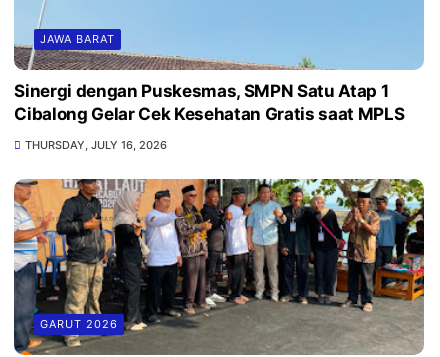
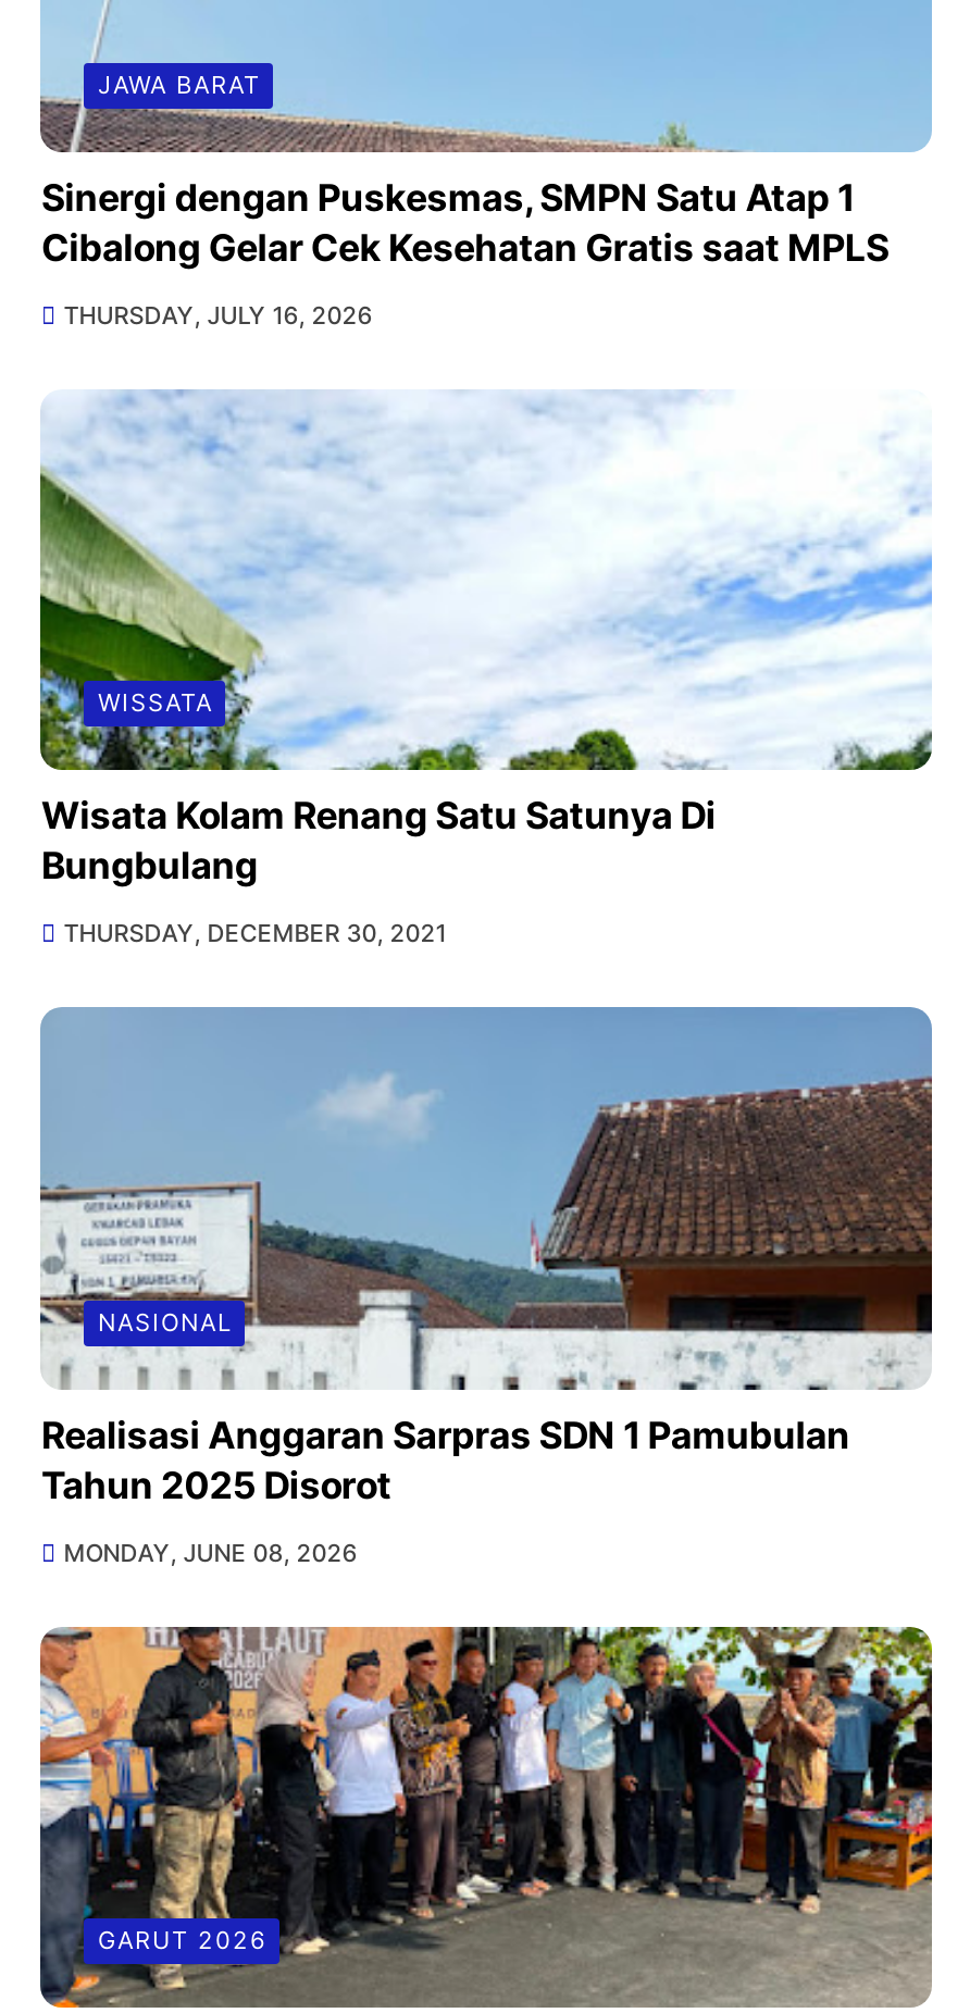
none -> [38,389,932,950] [image] | WISSATA | Wisata Kolam Renang Satu Satunya Di | Bungbulang | THURSDAY, DECEMBER 30, 2021
none -> [38,1005,934,1568] [image] | NASIONAL | Realisasi Anggaran Sarpras SDN 1 Pamubulan | Tahun 2025 Disorot | MONDAY, JUNE 08, 2026

